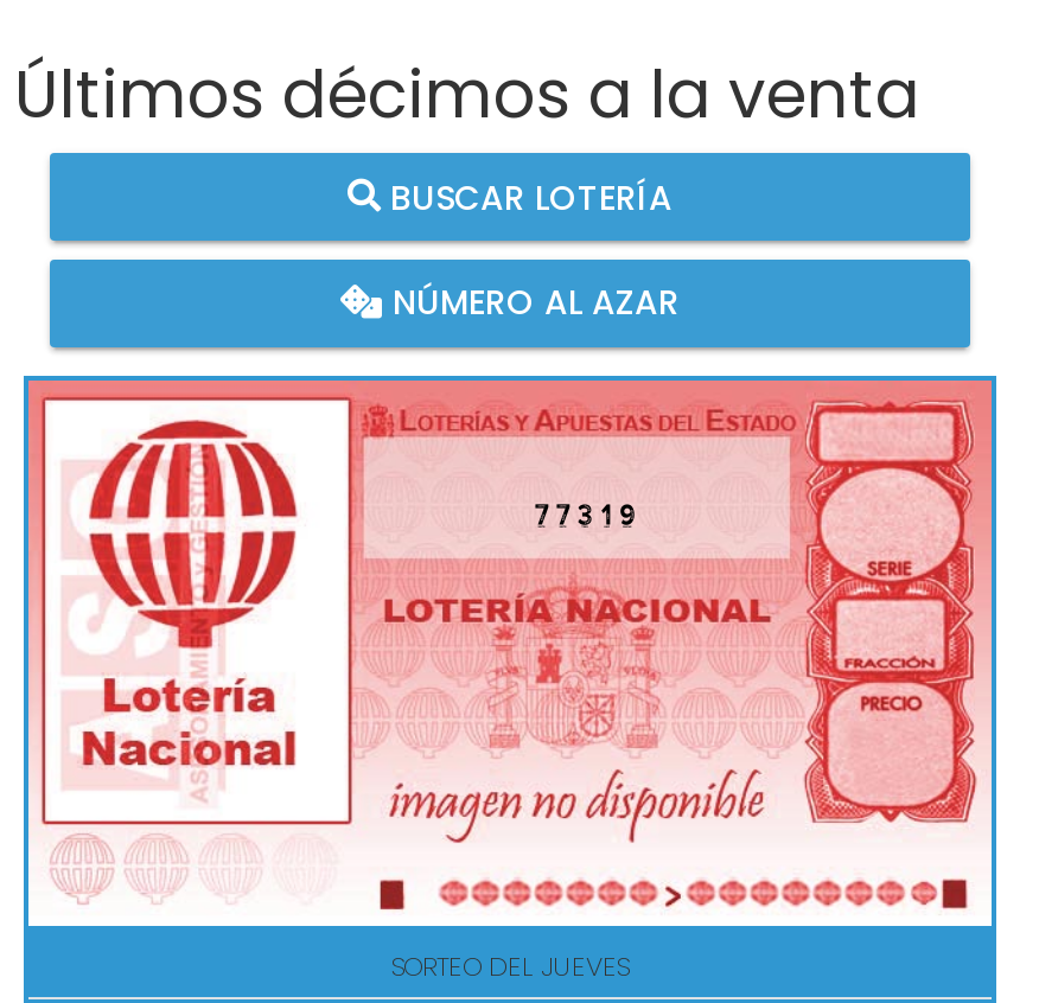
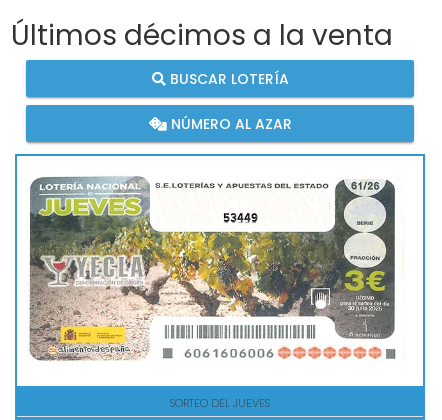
[26,375,994,929] [image] | 77319 -> [17,153,423,387] [image] | 53449

